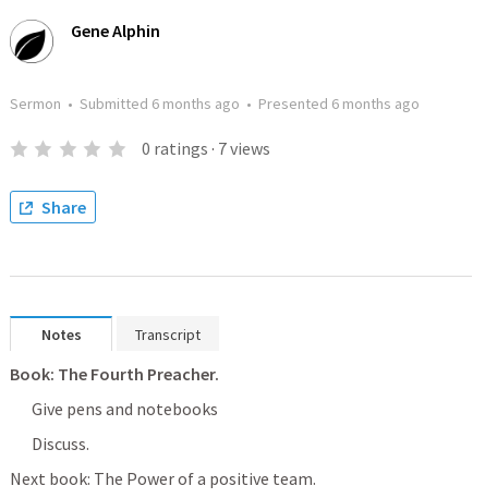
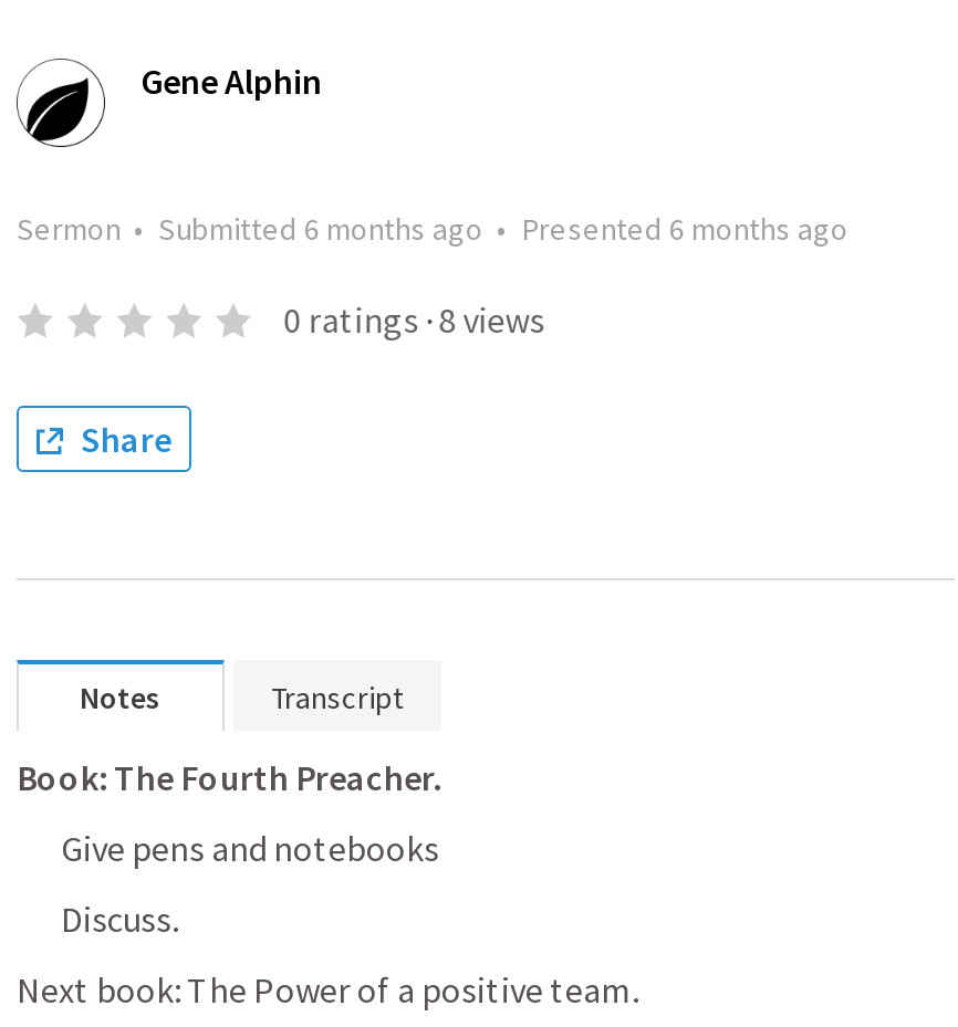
[141,137,270,159] 0 ratings · 7 views -> [284,297,545,342] 0 ratings · 8 views

